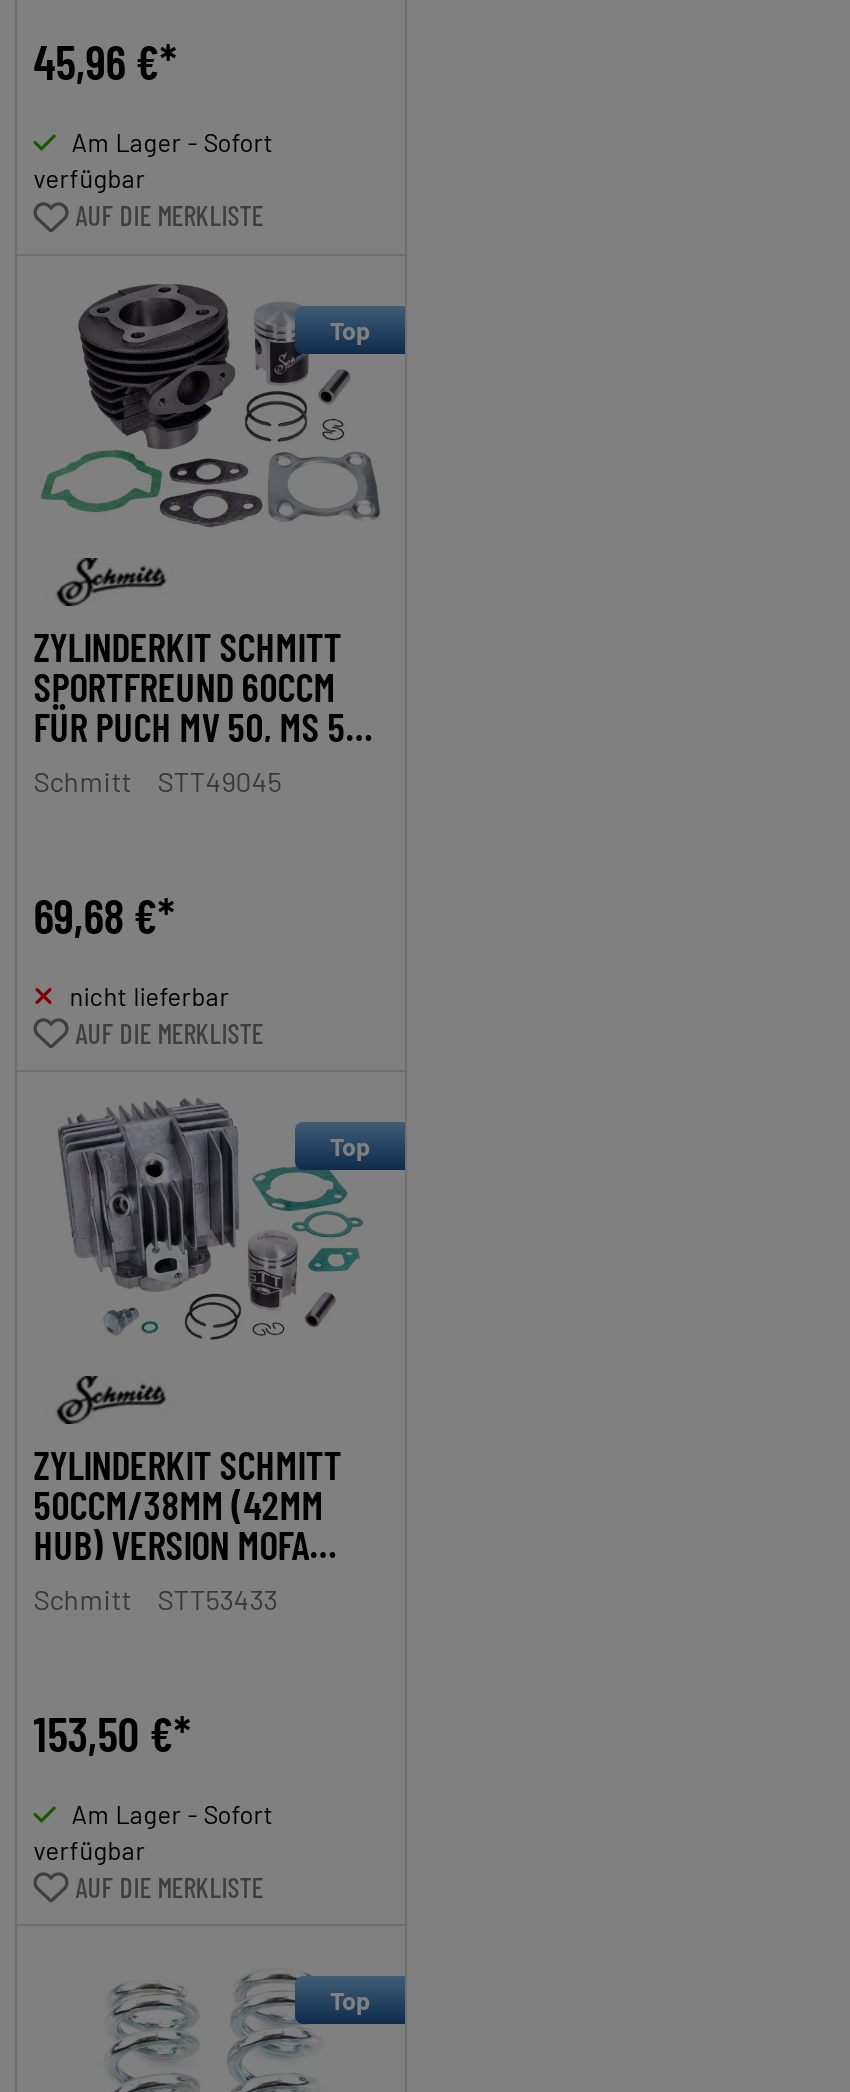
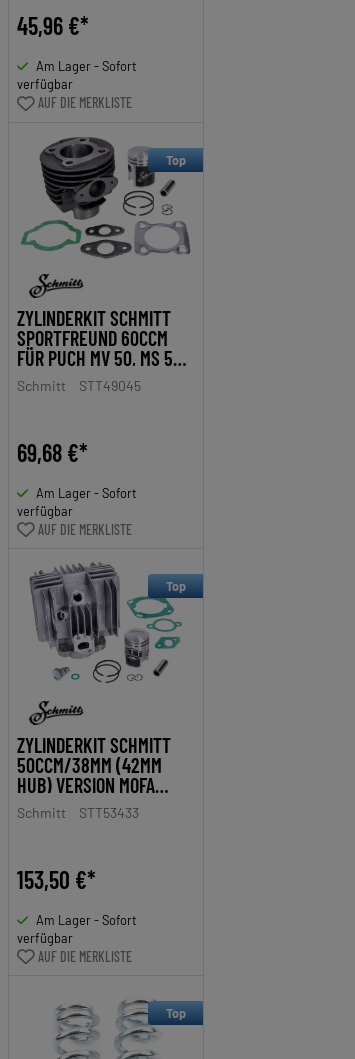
[63,980,229,1012] nicht lieferbar -> [17,485,137,519] Am Lager - Sofort | verfügbar

